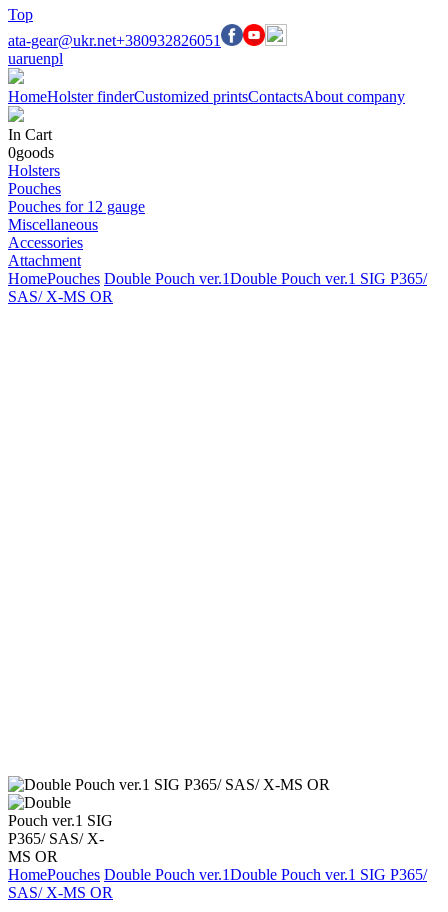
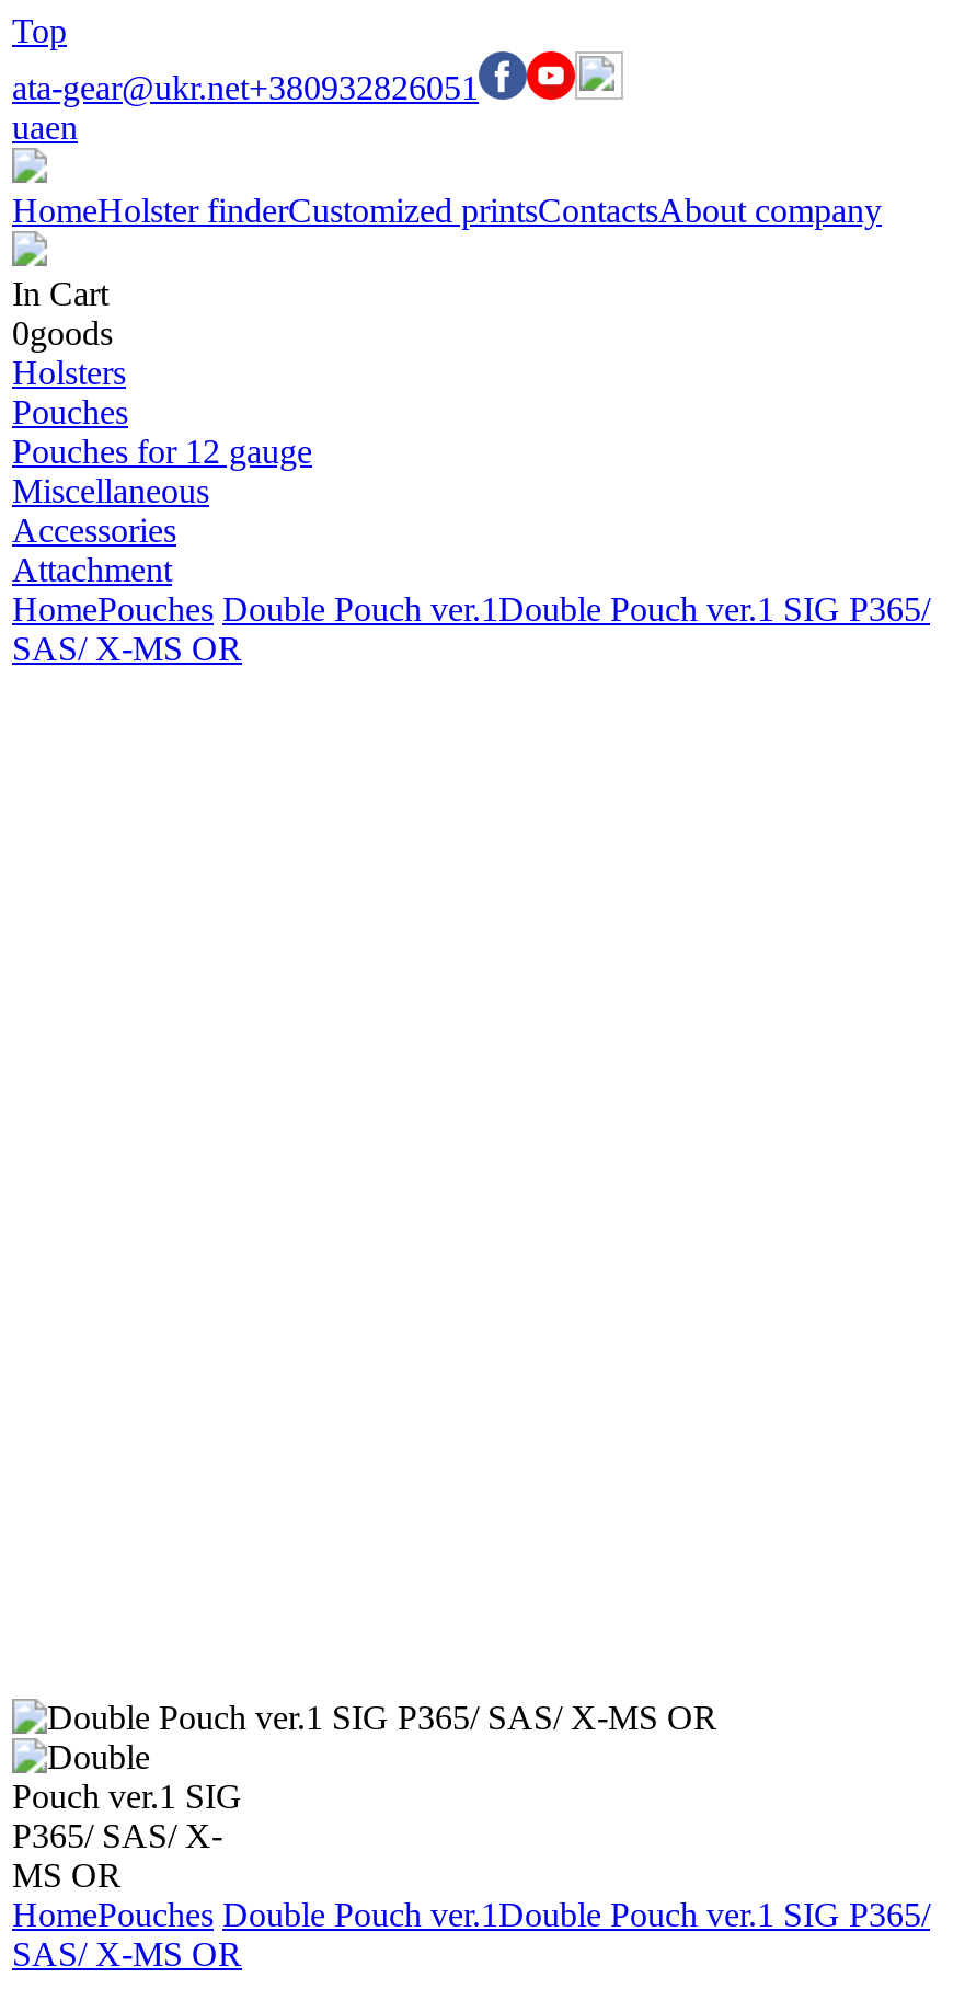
[8,50,63,67] uaruenpl -> [12,108,78,146] uaen

